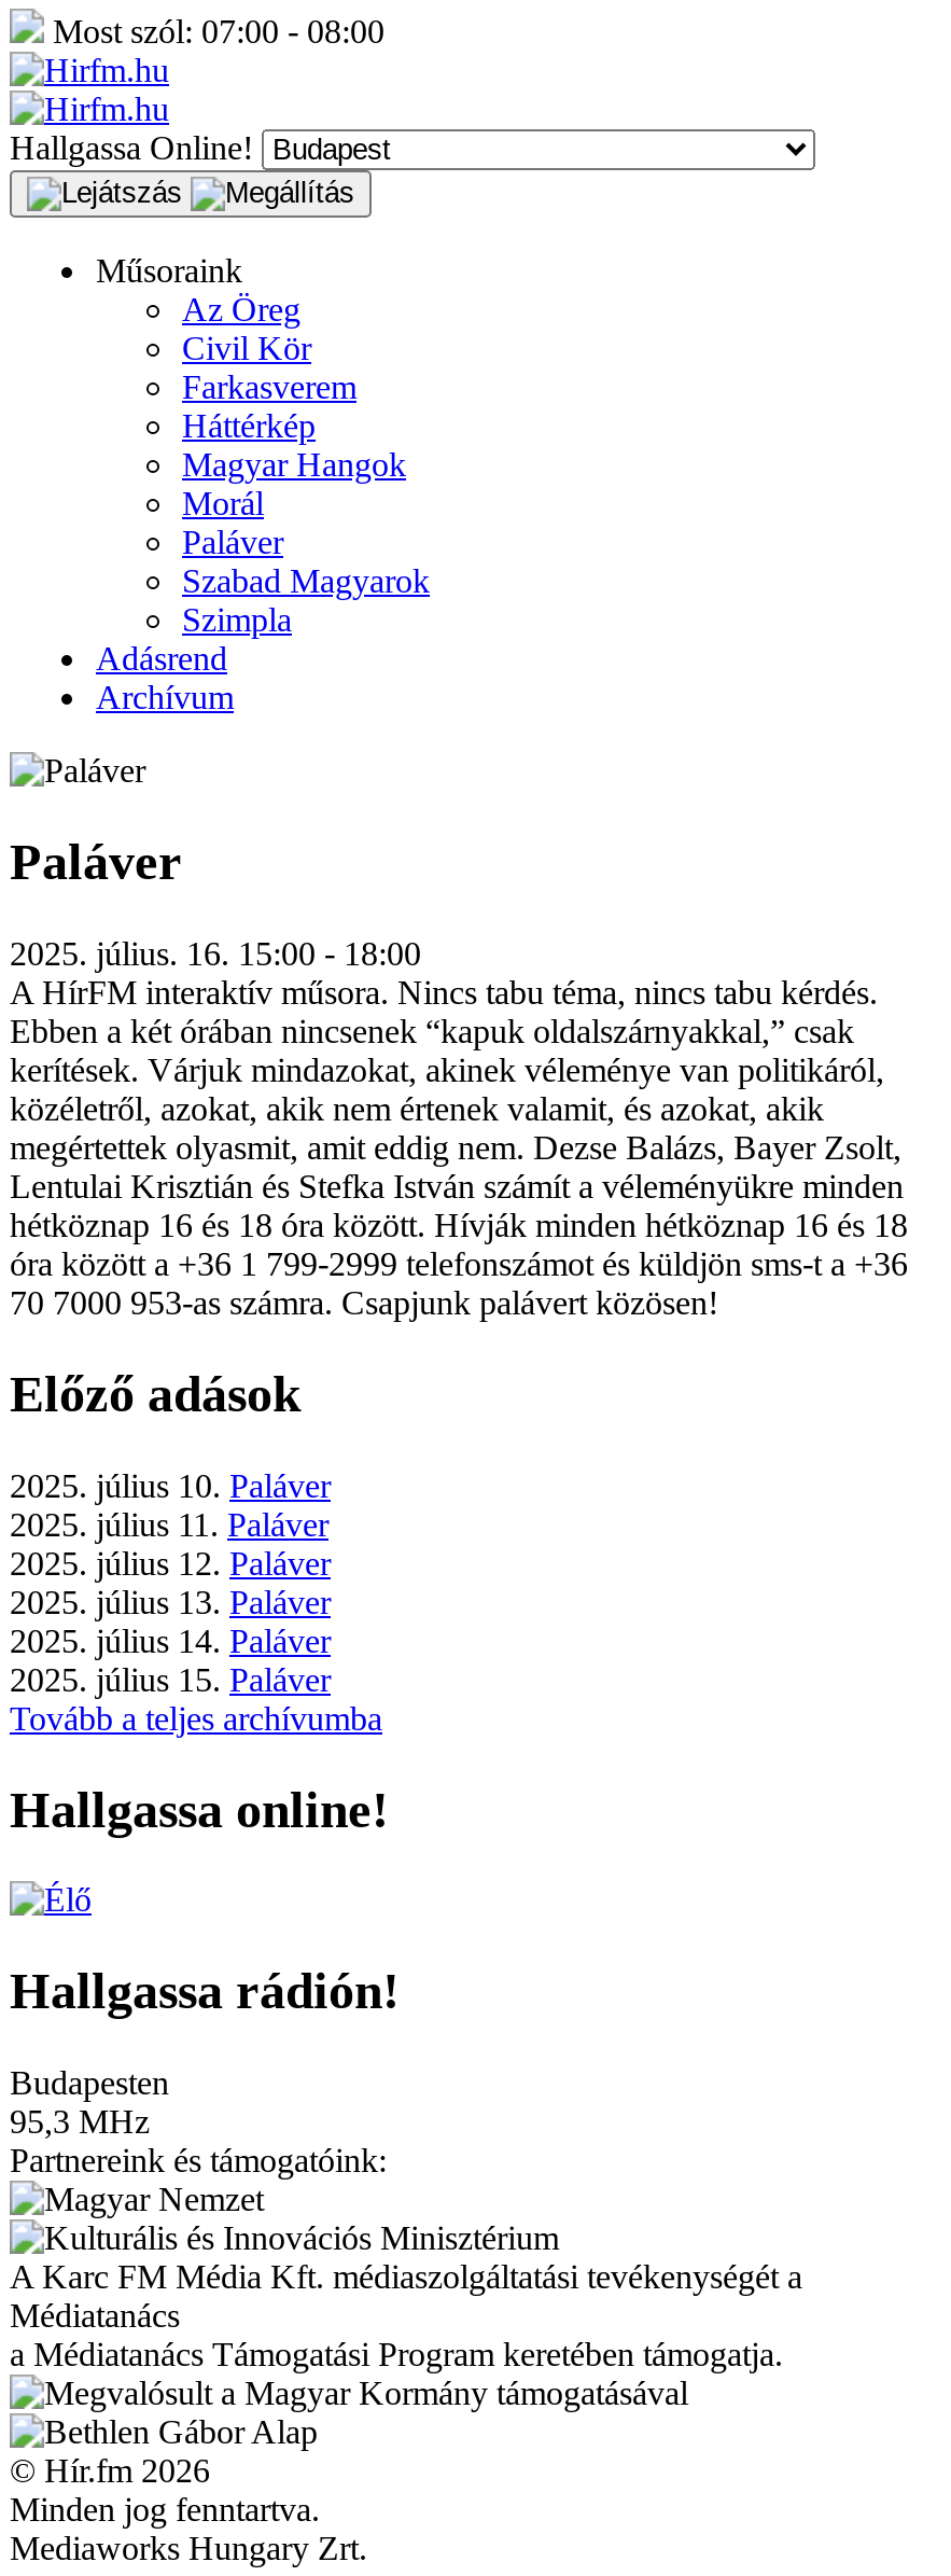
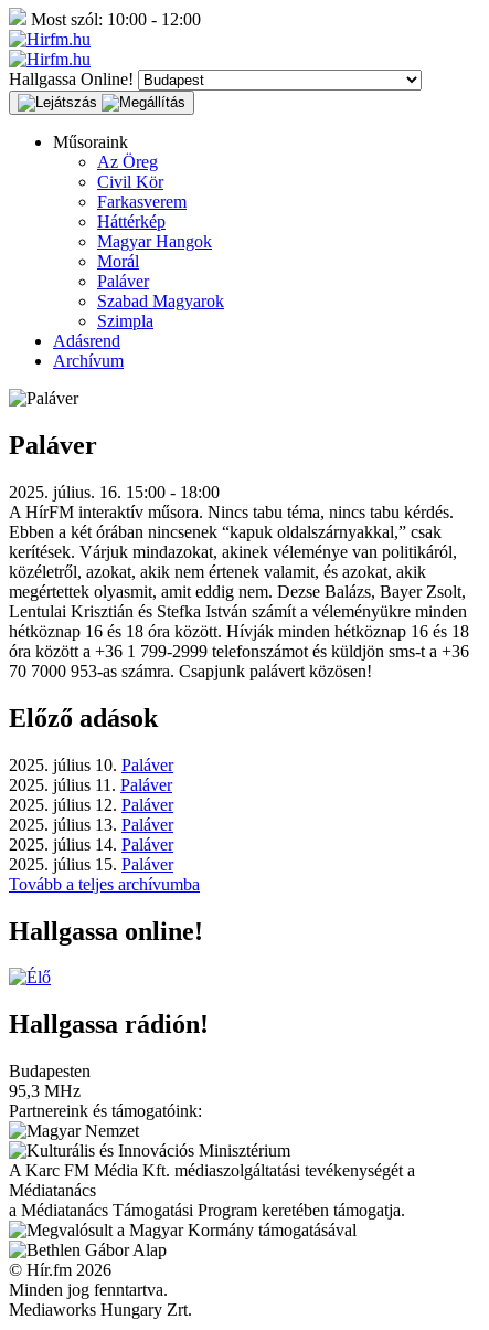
[53,13,384,50] Most szól: 07:00 - 08:00 -> [31,10,201,29] Most szól: 10:00 - 12:00

